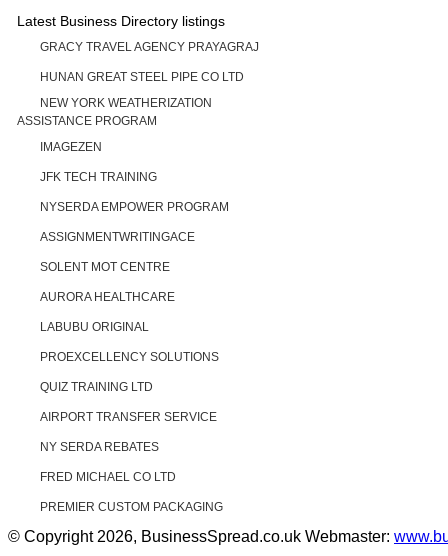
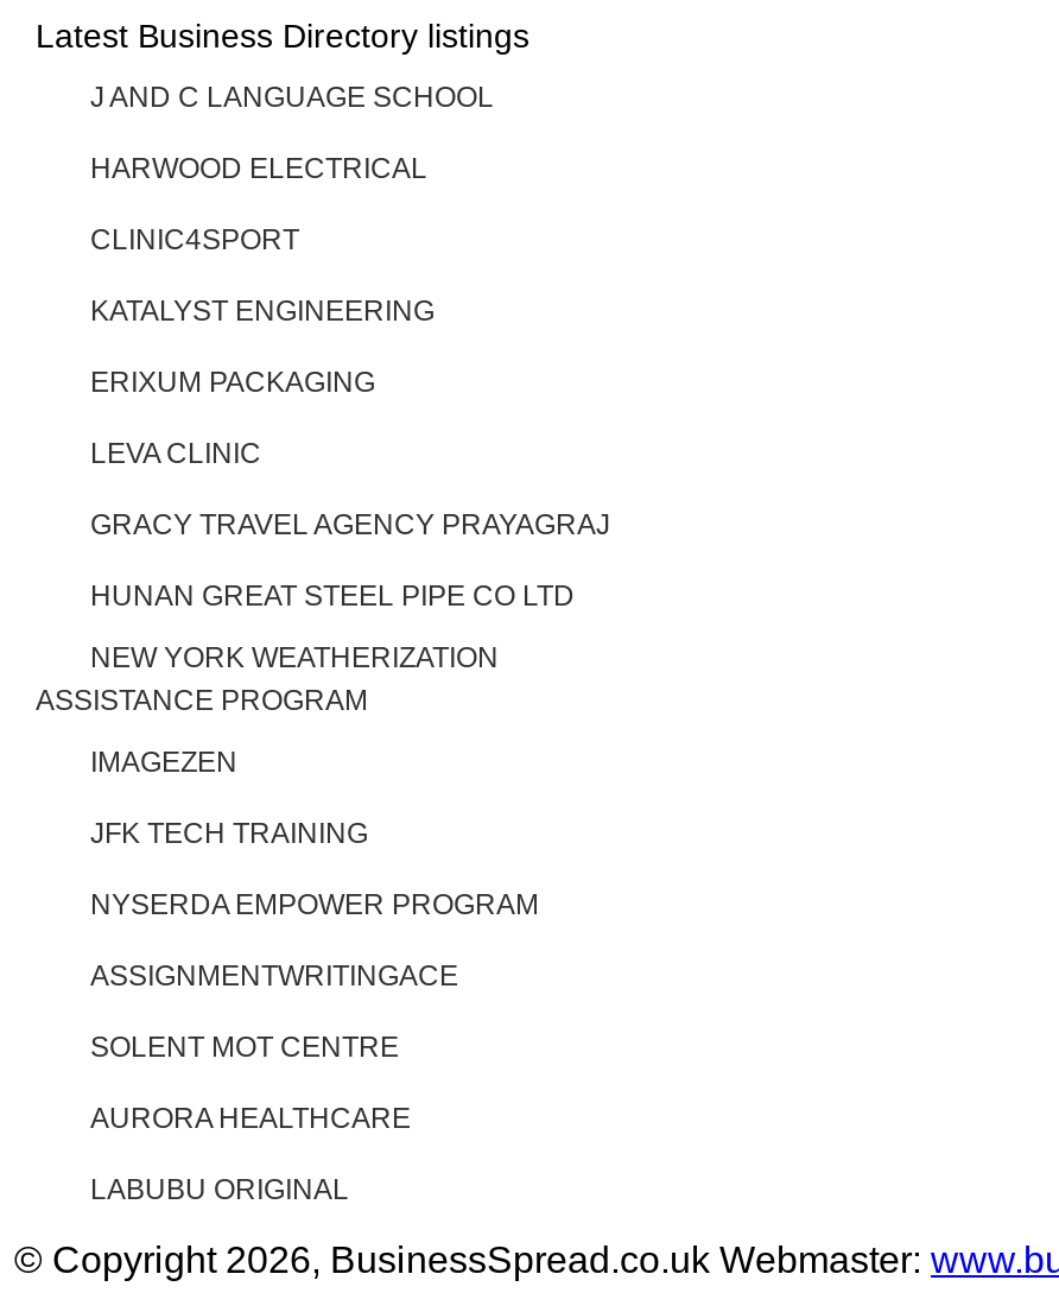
none -> [90,81,494,470] J AND C LANGUAGE SCHOOL | HARWOOD ELECTRICAL | CLINIC4SPORT | KATALYST ENGINEERING | ERIXUM PACKAGING | LEVA CLINIC
moved [17,40,259,334] -> [36,508,610,1206]: GRACY TRAVEL AGENCY PRAYAGRAJ | HUNAN GREAT STEEL PIPE CO LTD | NEW YORK WEATHERIZATION | ... | AURORA HEALTHCARE | LABUBU ORIGINAL
[40,350,223,514] PROEXCELLENCY SOLUTIONS | QUIZ TRAINING LTD | AIRPORT TRANSFER SERVICE | NY SERDA REBATES | FRED MICHAEL CO LTD | PREMIER CUSTOM PACKAGING -> none

